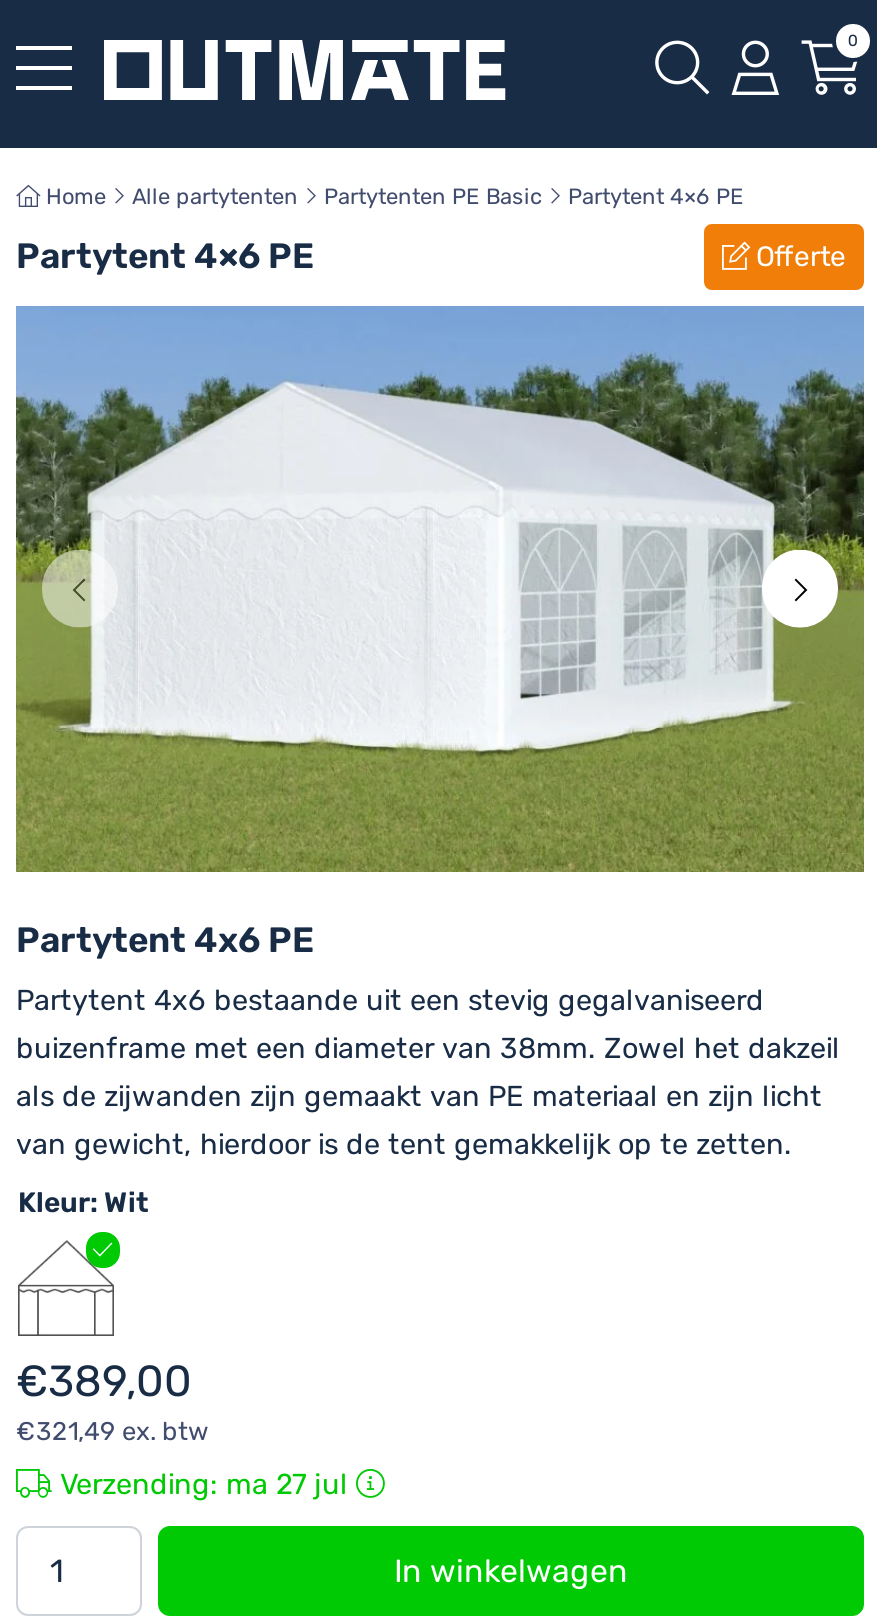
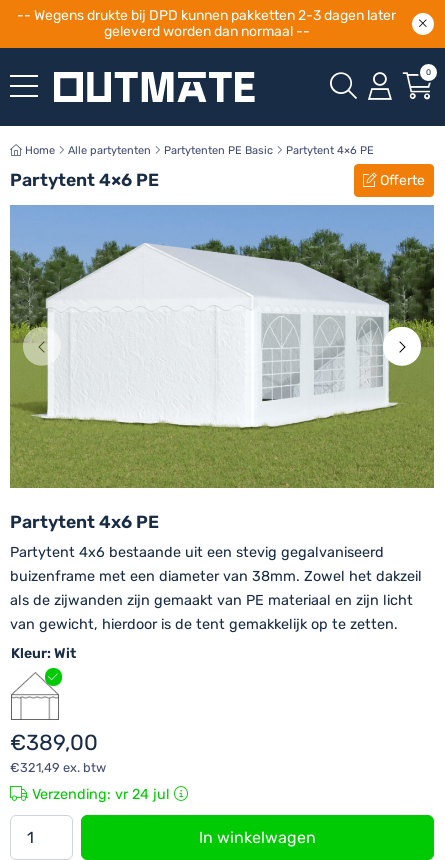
none -> [17,7,396,40] -- Wegens drukte bij DPD kunnen pakketten 2-3 dagen later | geleverd worden dan normaal --
[60,1468,356,1502] Verzending: ma 27 jul -> [32,786,174,803] Verzending: vr 24 jul

